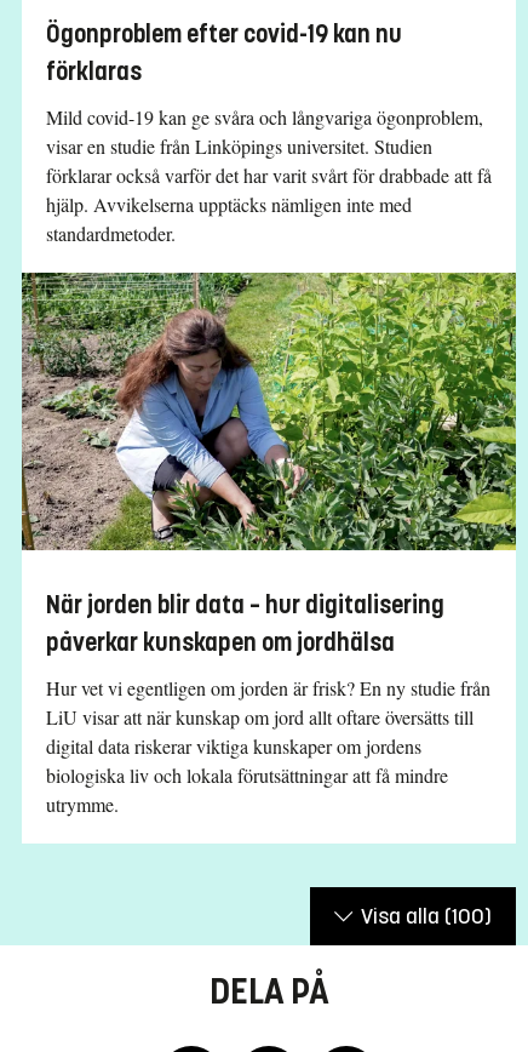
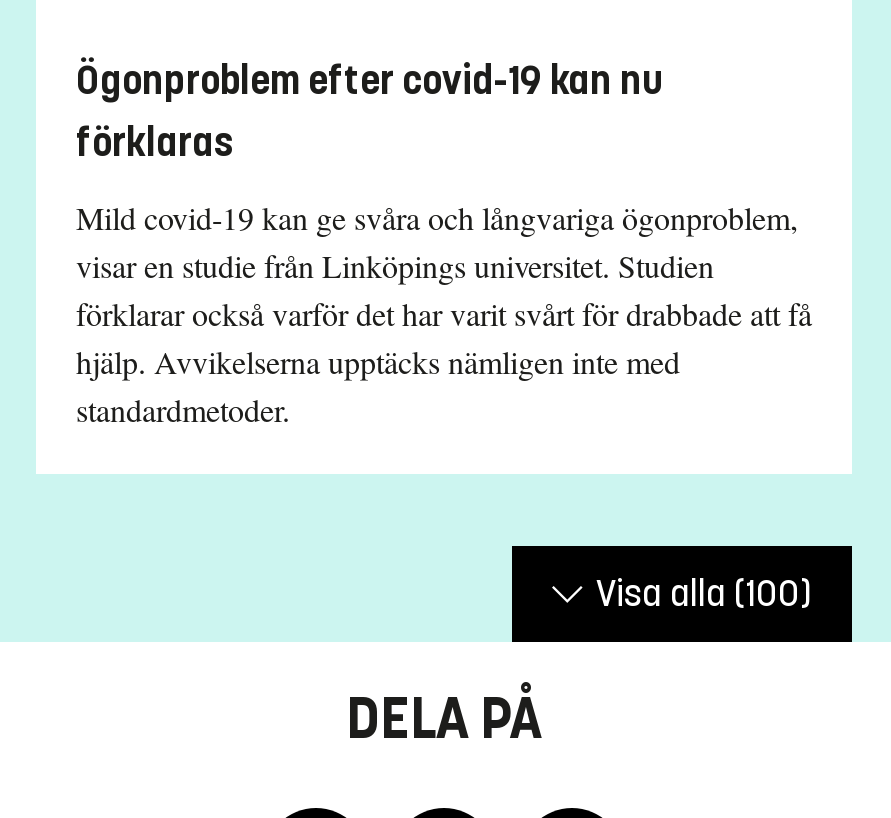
[21,271,517,817] [image] | När jorden blir data – hur digitalisering | påverkar kunskapen om jordhälsa | Hur vet vi egentligen om jorden är frisk? En ny studie från | LiU visar att när kunskap om jord allt oftare översätts till | digital data riskerar viktiga kunskaper om jordens | biologiska liv och lokala förutsättningar att få mindre | utrymme. -> none

